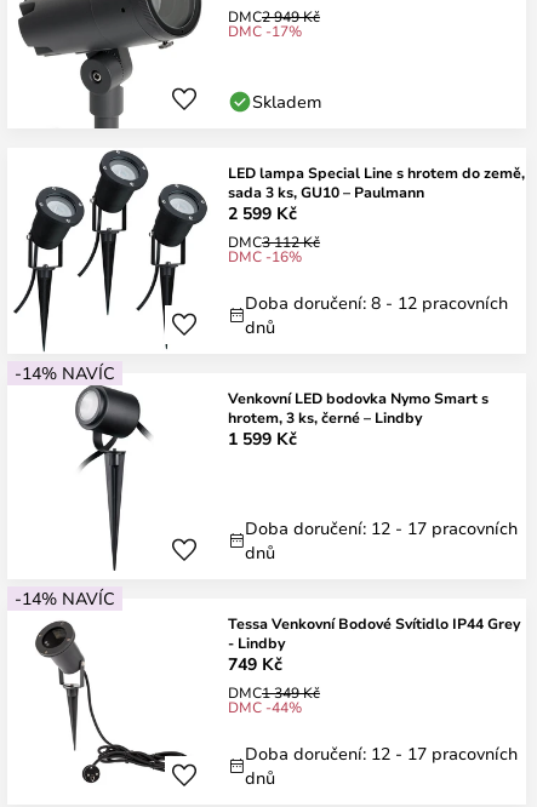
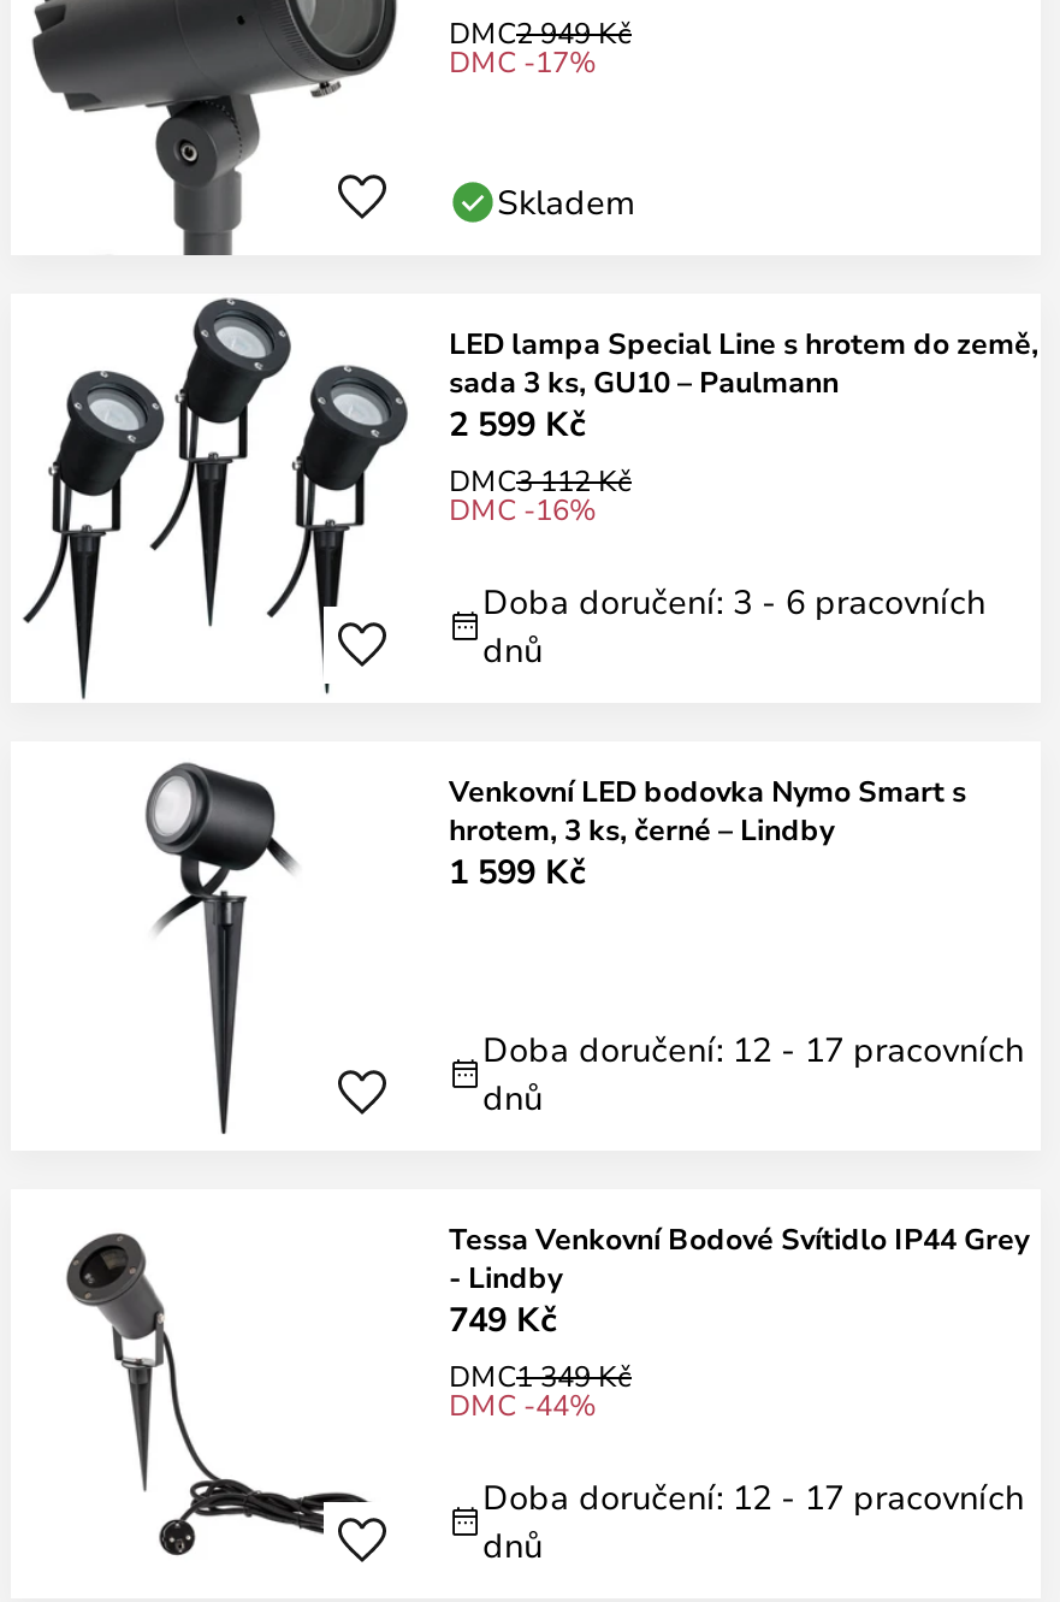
[245,291,508,314] Doba doručení: 8 - 12 pracovních -> [482,578,985,623] Doba doručení: 3 - 6 pracovních
[15,361,115,384] -14% NAVÍC -> none
[15,586,115,609] -14% NAVÍC -> none

